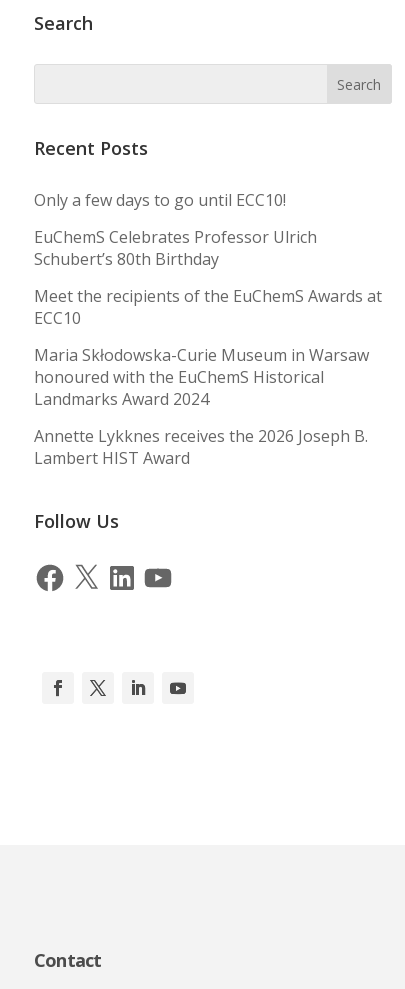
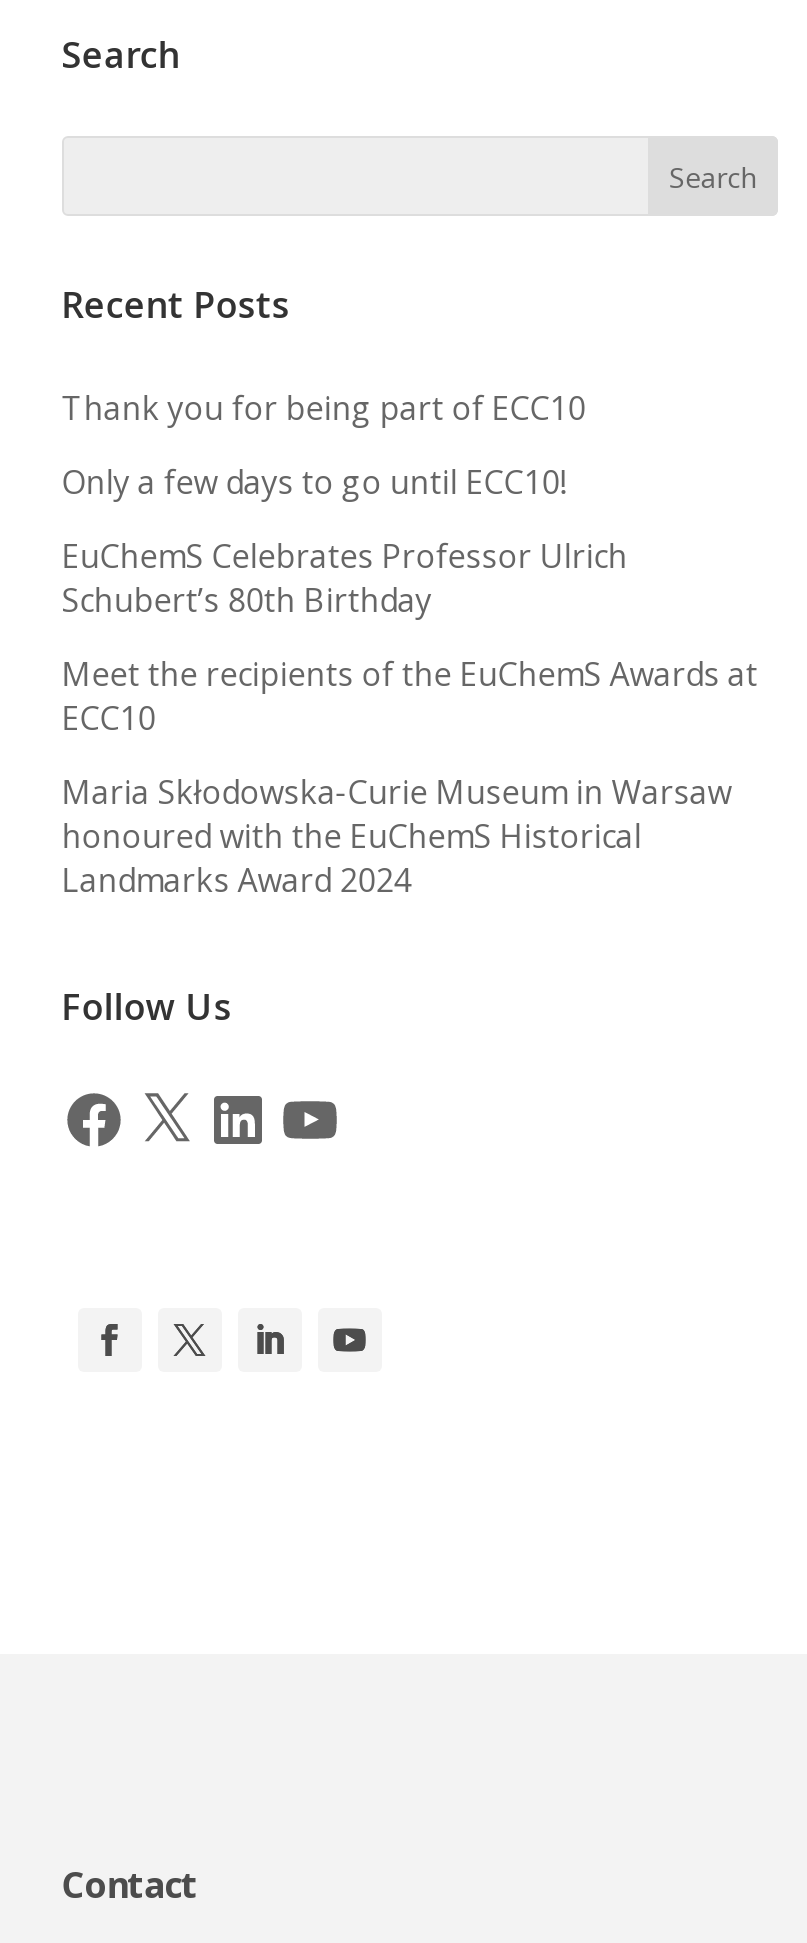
none -> [62,387,586,431] Thank you for being part of ECC10
moved [34,189,382,410] -> [62,461,758,903]: Only a few days to go until ECC10! | EuChemS Celebrates Professor Ulrich | Schubert’s 80th Birthday | Meet the recipients of the EuChemS Awards at | ECC10 | Maria Skłodowska-Curie Museum in Warsaw | honoured with the EuChemS Historical | Landmarks Award 2024
[34,425,368,469] Annette Lykknes receives the 2026 Joseph B. | Lambert HIST Award -> none

